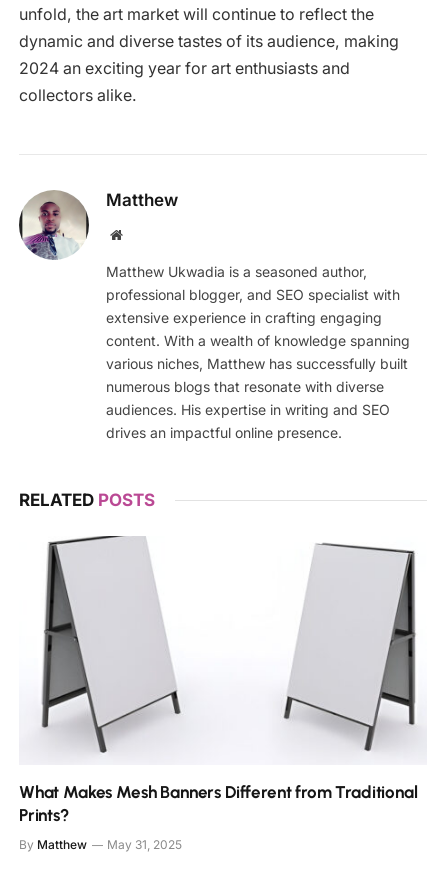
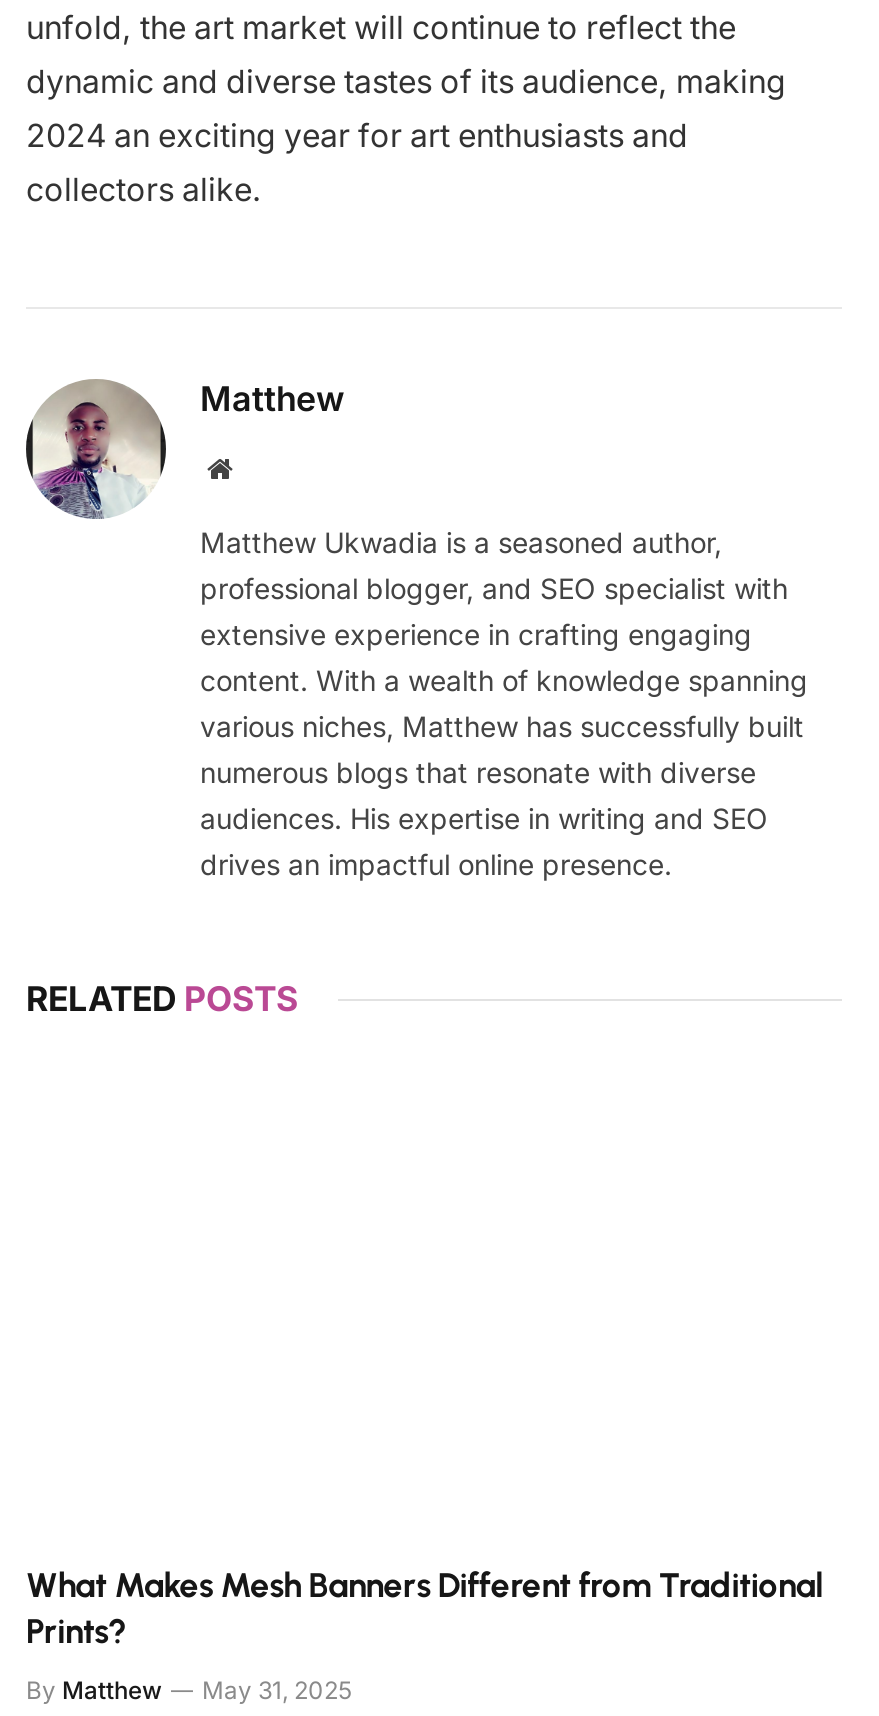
[34,535,186,757] [image] -> none
[280,542,425,754] [image] -> none

